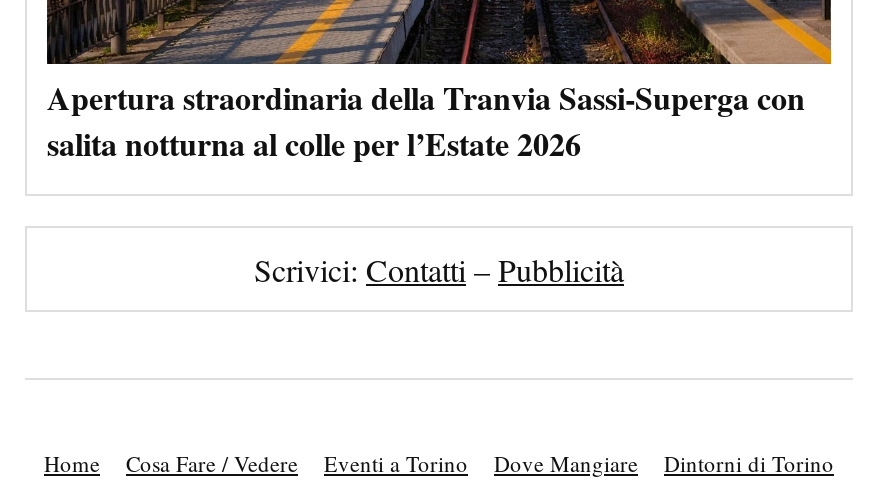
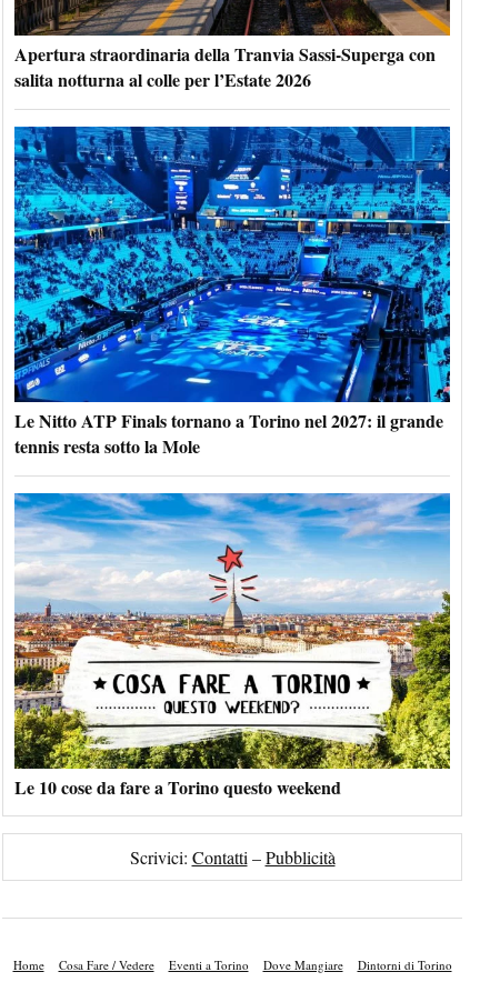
none -> [13,126,451,459] [image] | Le Nitto ATP Finals tornano a Torino nel 2027: il grande | tennis resta sotto la Mole
none -> [13,492,451,799] [image] | Le 10 cose da fare a Torino questo weekend

